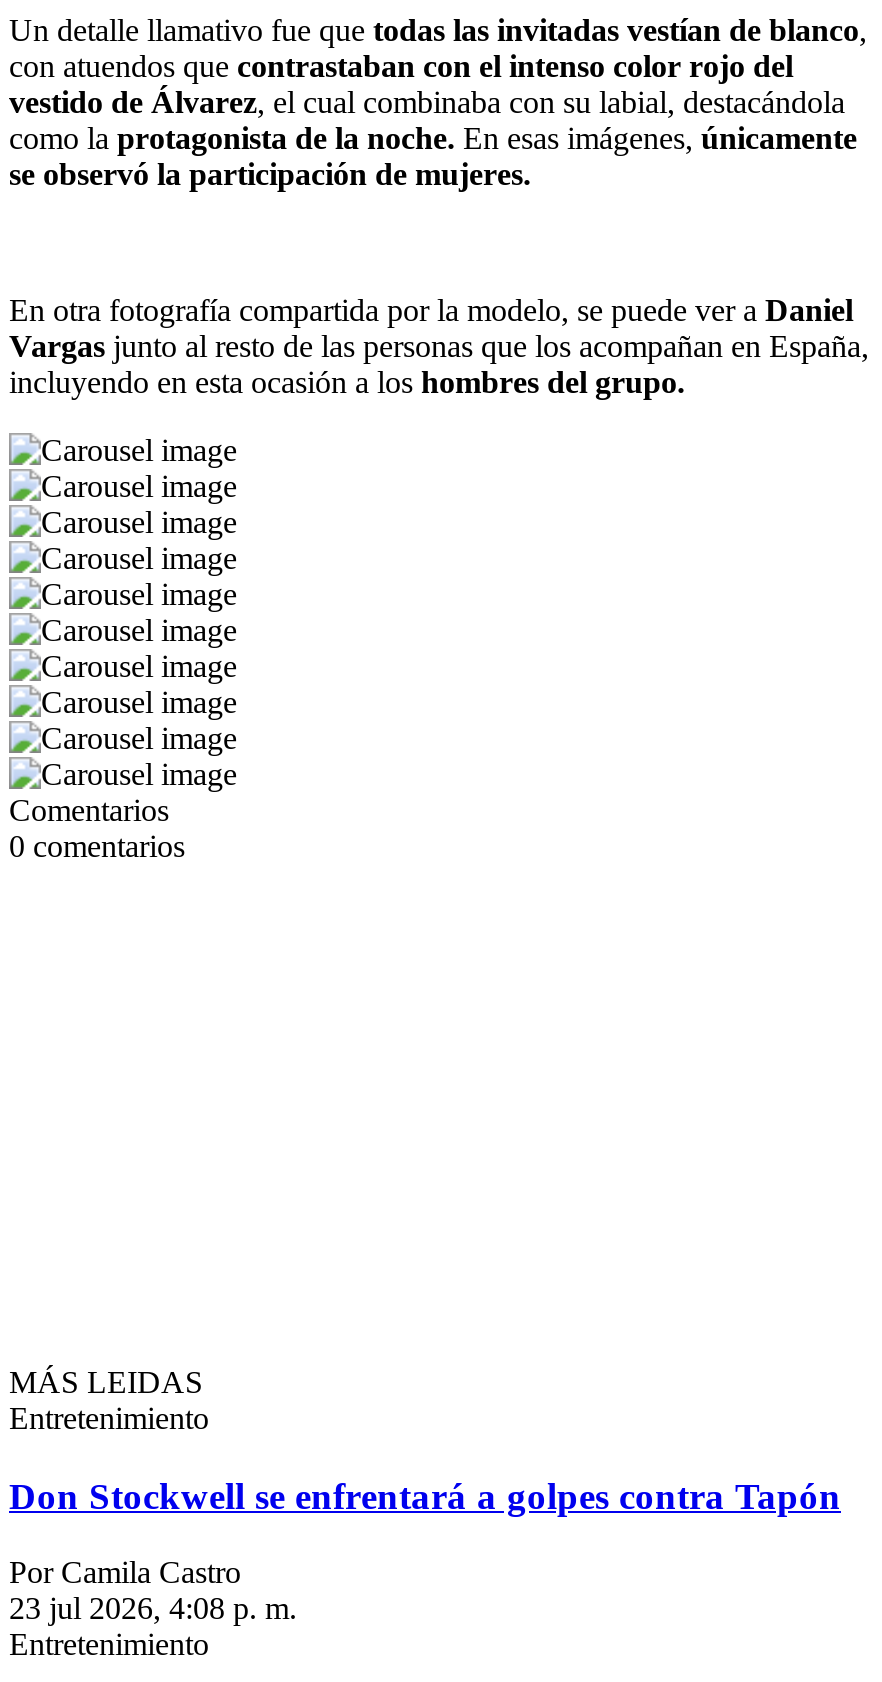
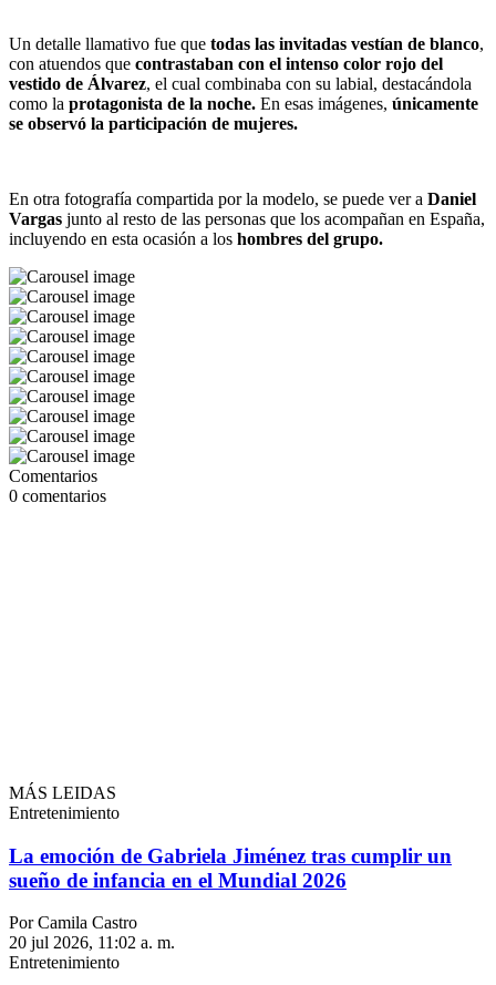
[9,1474,841,1516] Don Stockwell se enfrentará a golpes contra Tapón -> [9,844,452,891] La emoción de Gabriela Jiménez tras cumplir un | sueño de infancia en el Mundial 2026
[9,1591,297,1625] 23 jul 2026, 4:08 p. m. -> [9,933,175,952] 20 jul 2026, 11:02 a. m.

